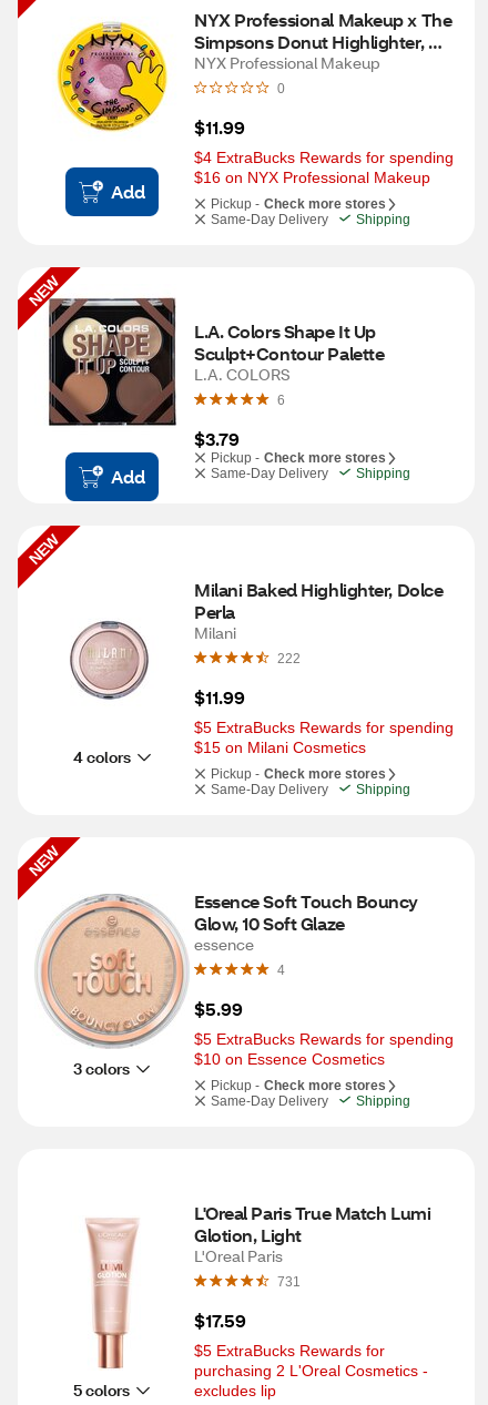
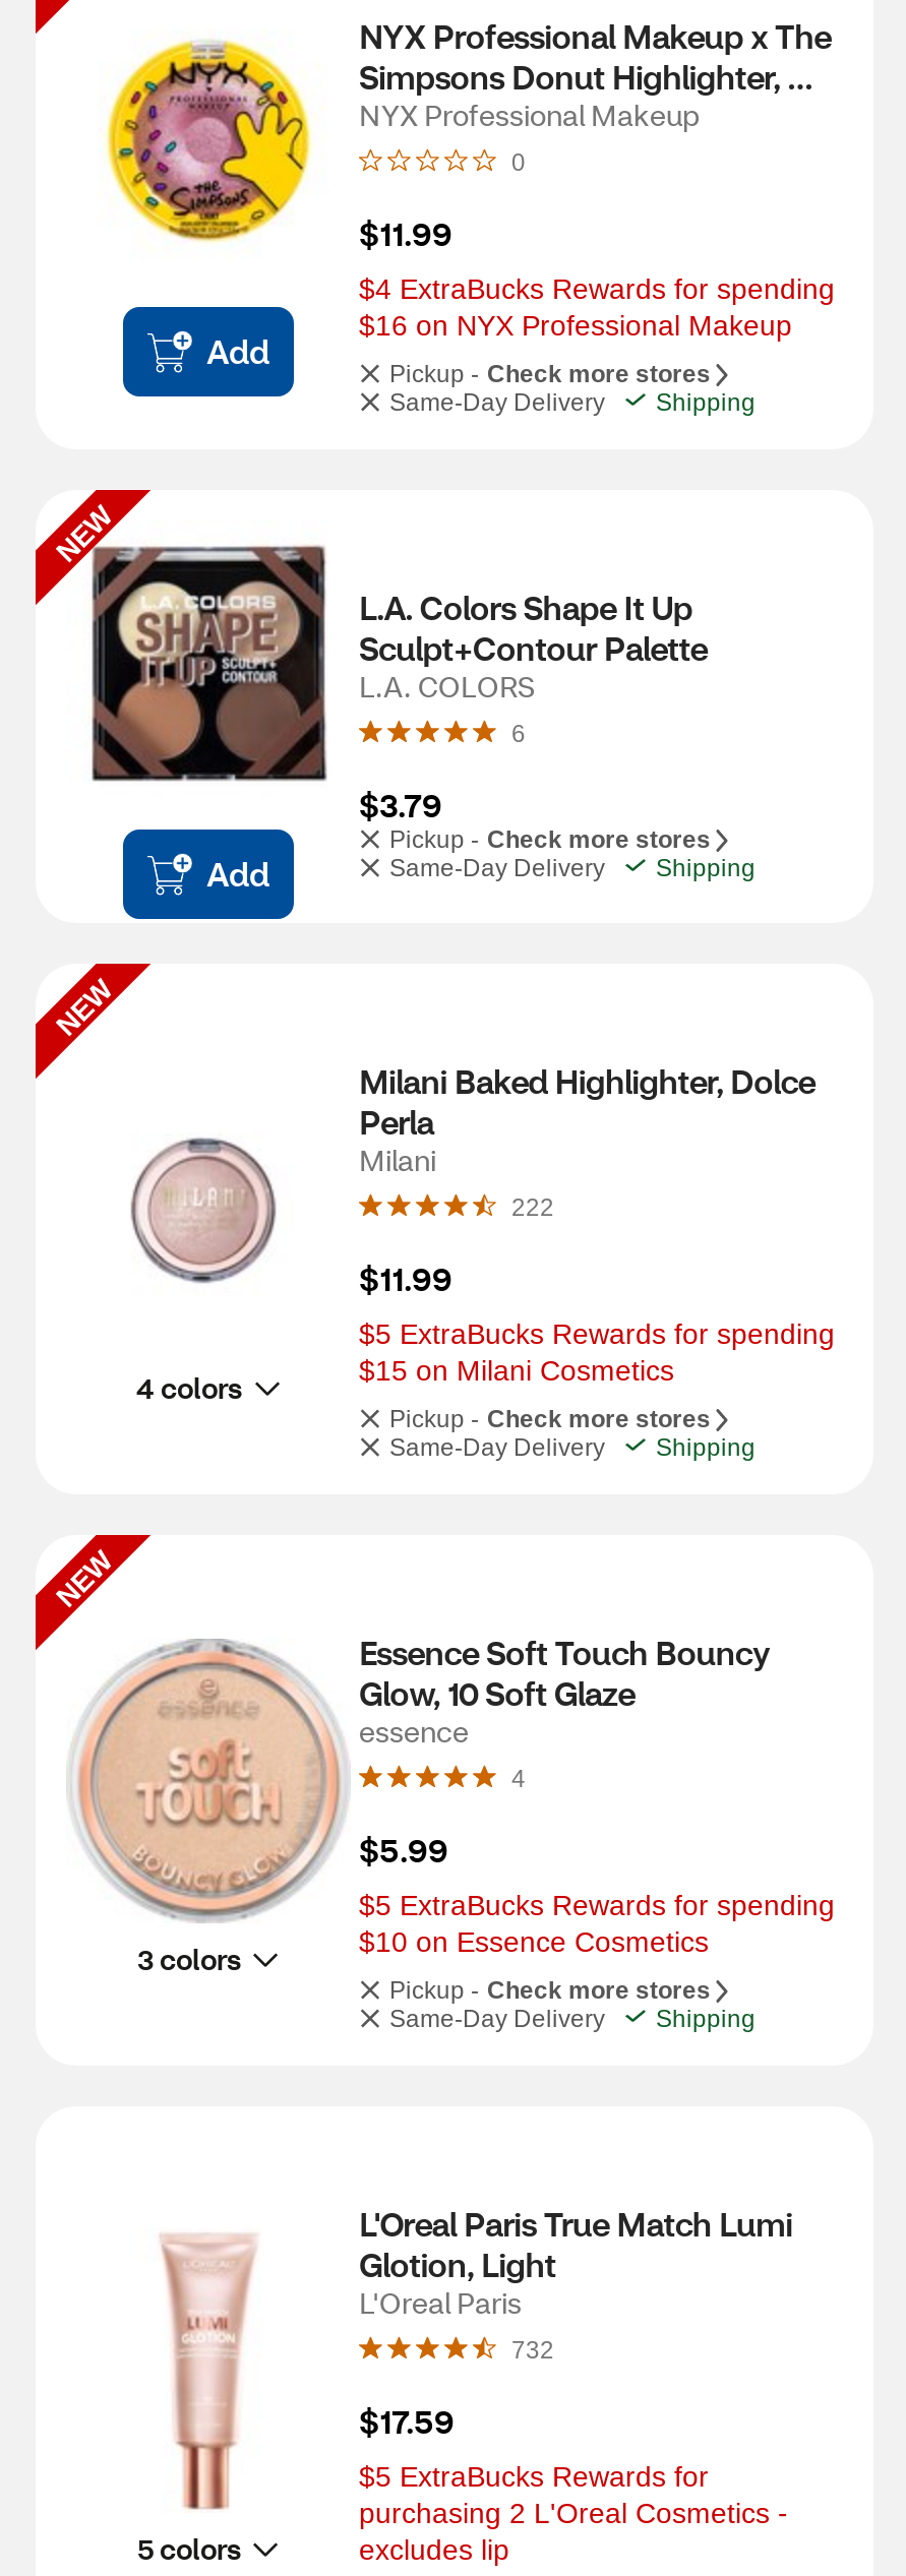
[277,1274,301,1290] 731 -> [511,2336,554,2365] 732

